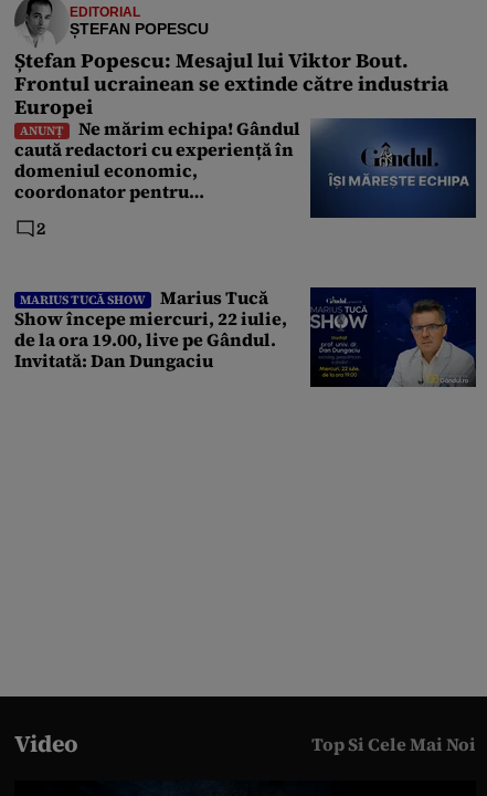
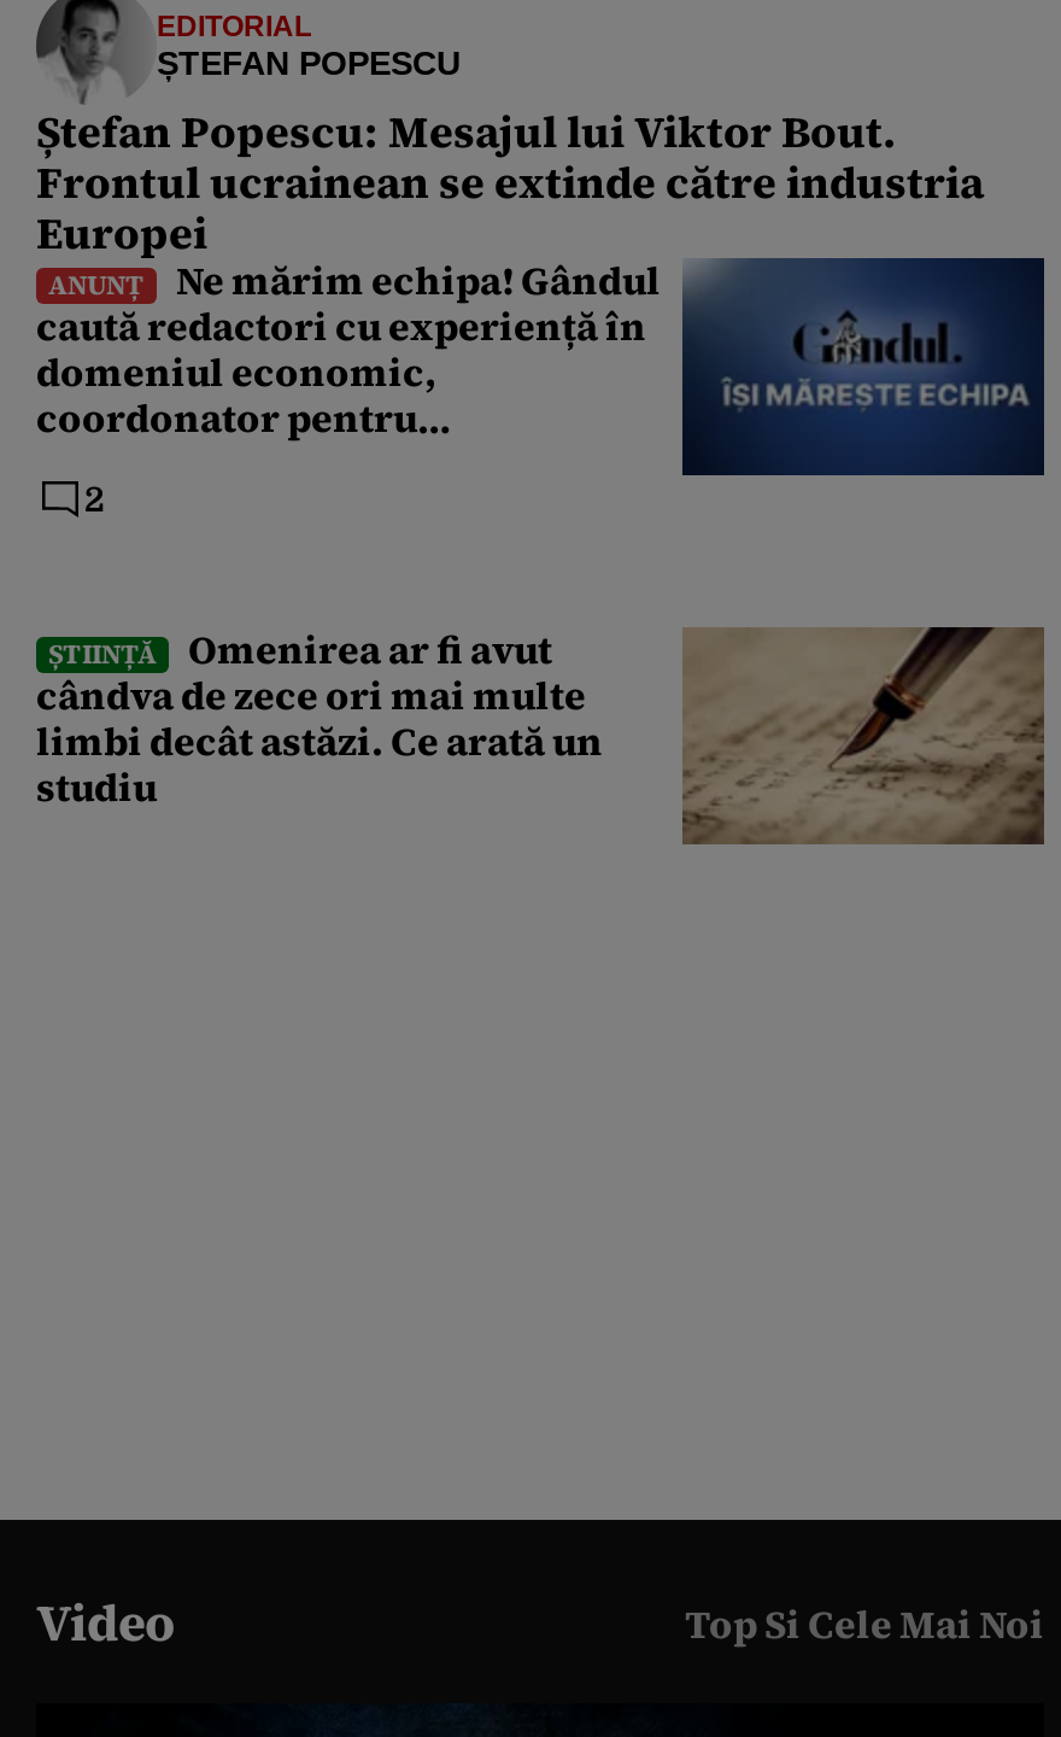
[14,286,477,388] [image] | MARIUS TUCĂ SHOW | Marius Tucă | Show începe miercuri, 22 iulie, | de la ora 19.00, live pe Gândul. | Invitată: Dan Dungaciu -> [36,623,1047,847] [image] | ȘTIINȚĂ | Omenirea ar fi avut | cândva de zece ori mai multe | limbi decât astăzi. Ce arată un | studiu

